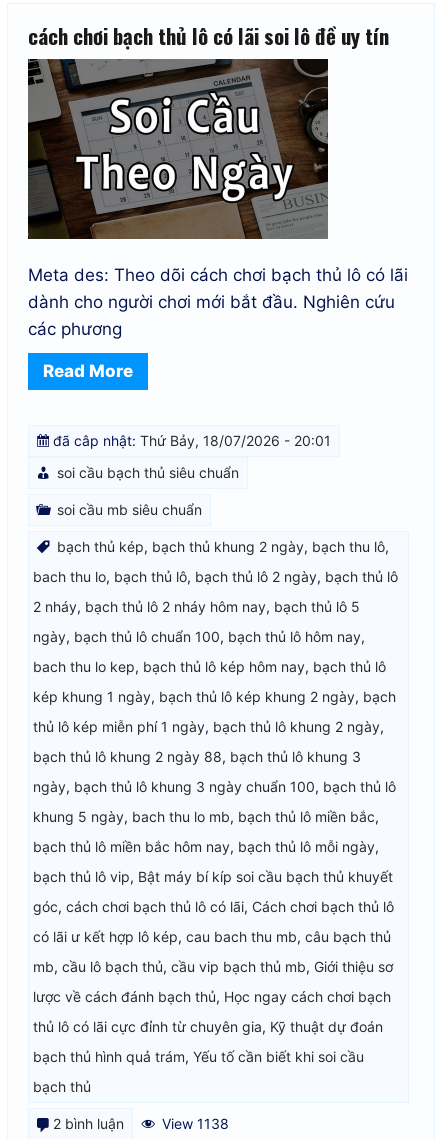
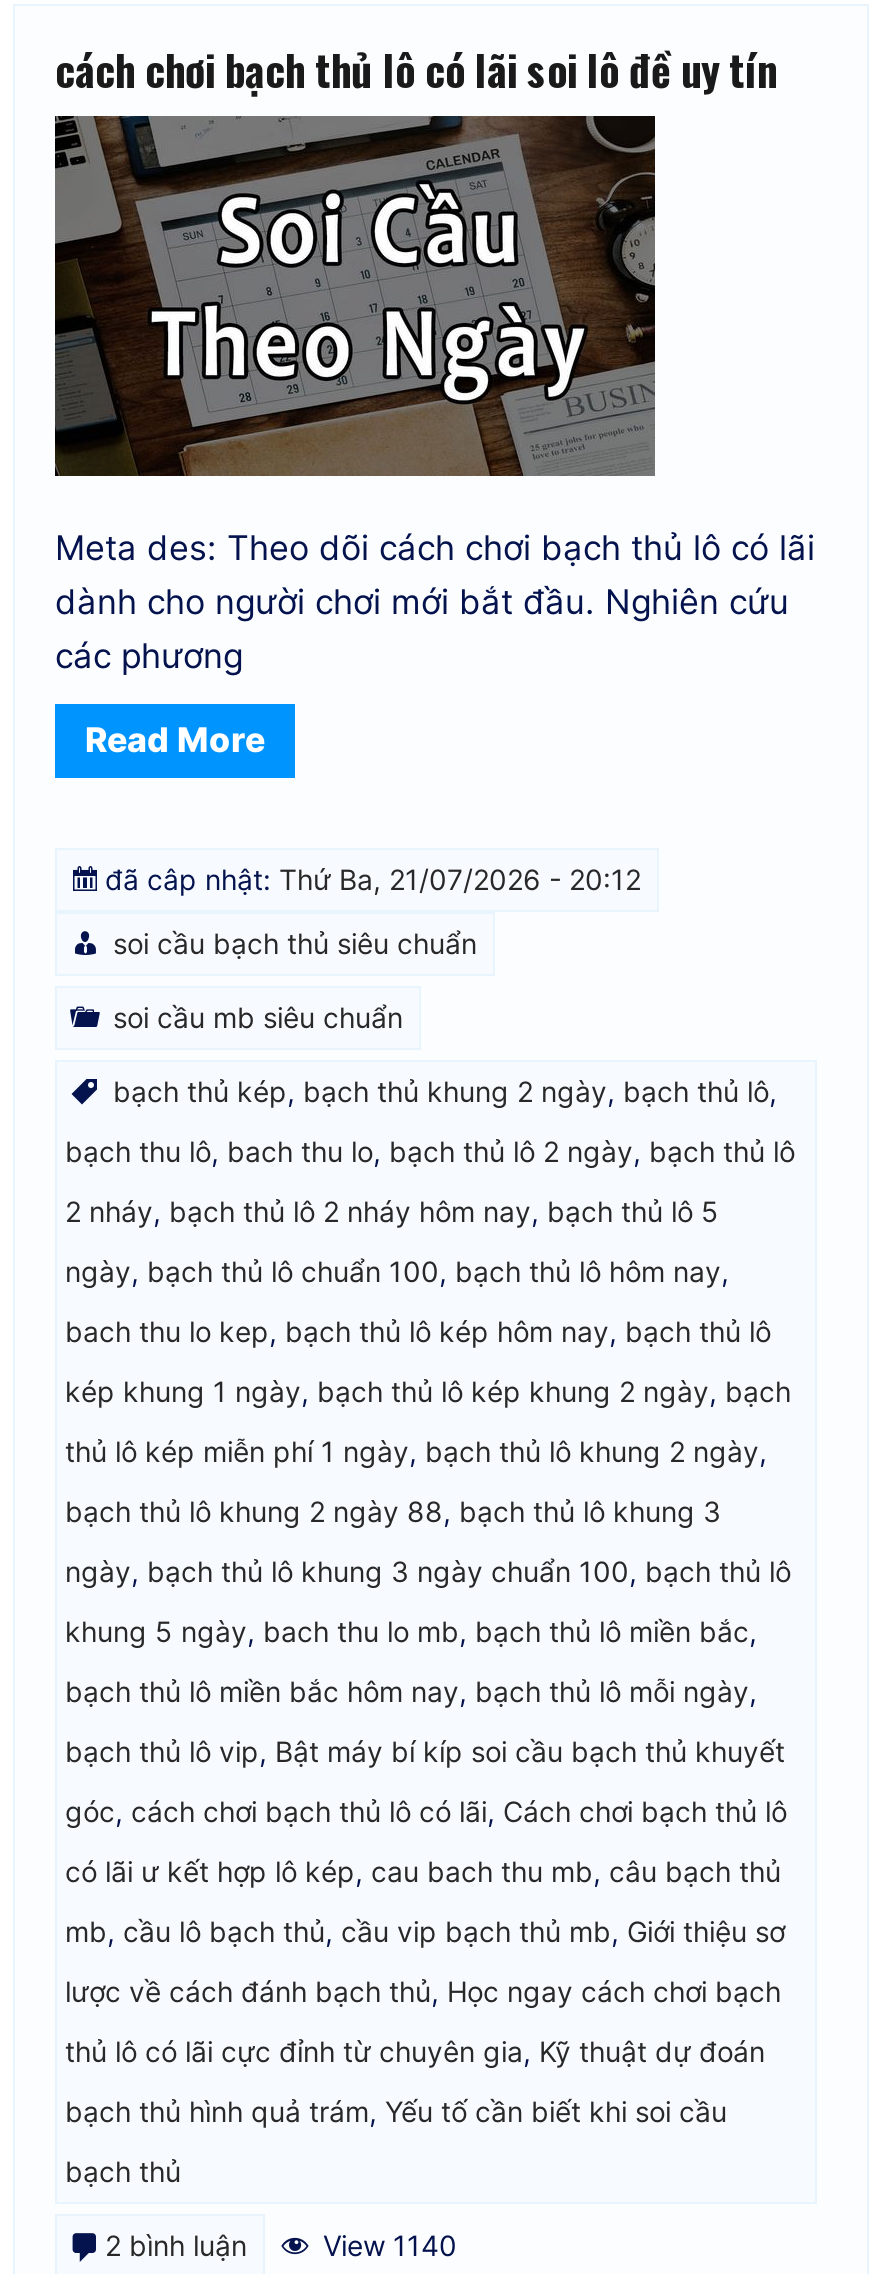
[53,431,331,448] đã câp nhật: Thứ Bảy, 18/07/2026 - 20:01 -> [105,861,641,895] đã câp nhật: Thứ Ba, 21/07/2026 - 20:12
[57,537,389,554] bạch thủ kép, bạch thủ khung 2 ngày, bạch thu lô, -> [113,1073,777,1107] bạch thủ kép, bạch thủ khung 2 ngày, bạch thủ lô,
[33,567,398,584] bach thu lo, bạch thủ lô, bạch thủ lô 2 ngày, bạch thủ lô -> [65,1133,795,1167] bạch thu lô, bach thu lo, bạch thủ lô 2 ngày, bạch thủ lô
[53,1113,229,1131] 2 bình luận ở View 1138 -> [105,2225,457,2261] 2 bình luận ở View 1140

